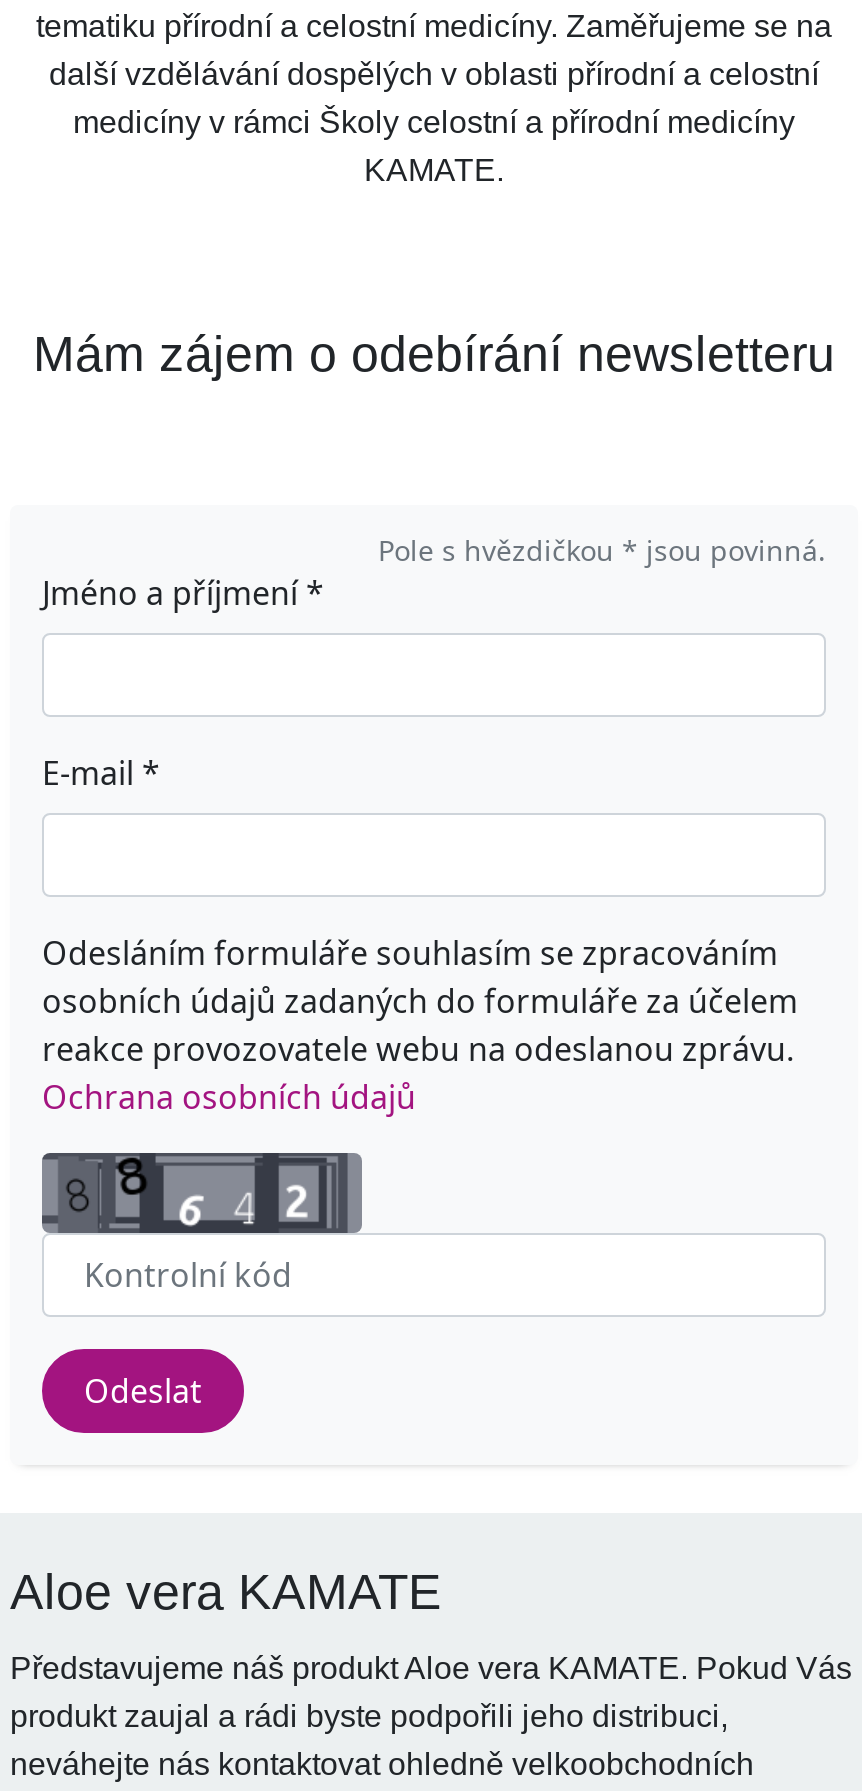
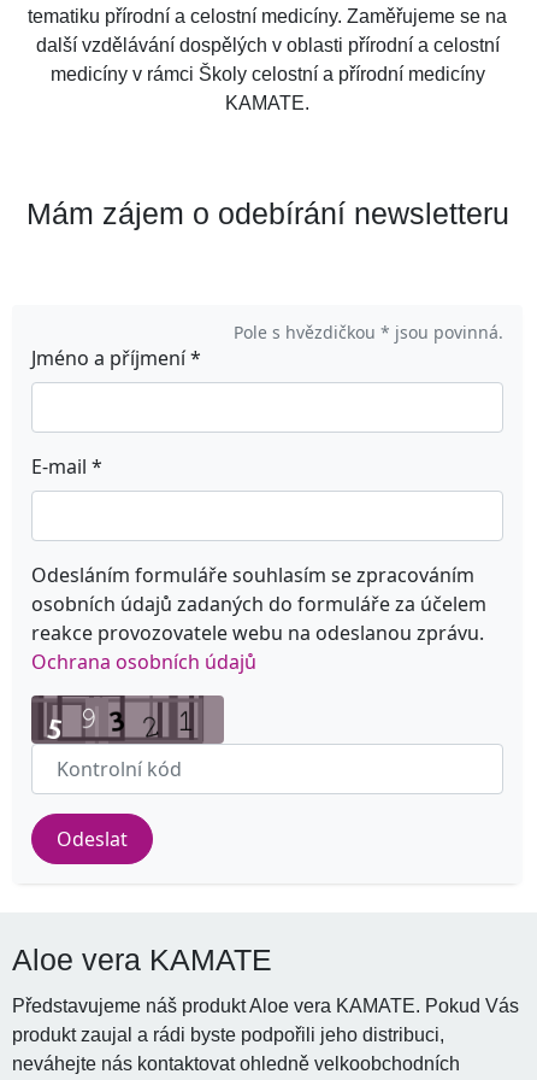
[42,1151,350,1235] [image] -> [31,694,216,745] [image]

